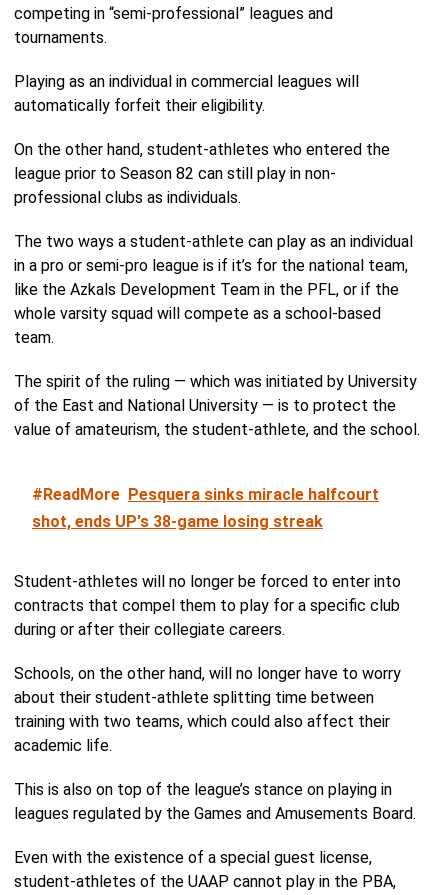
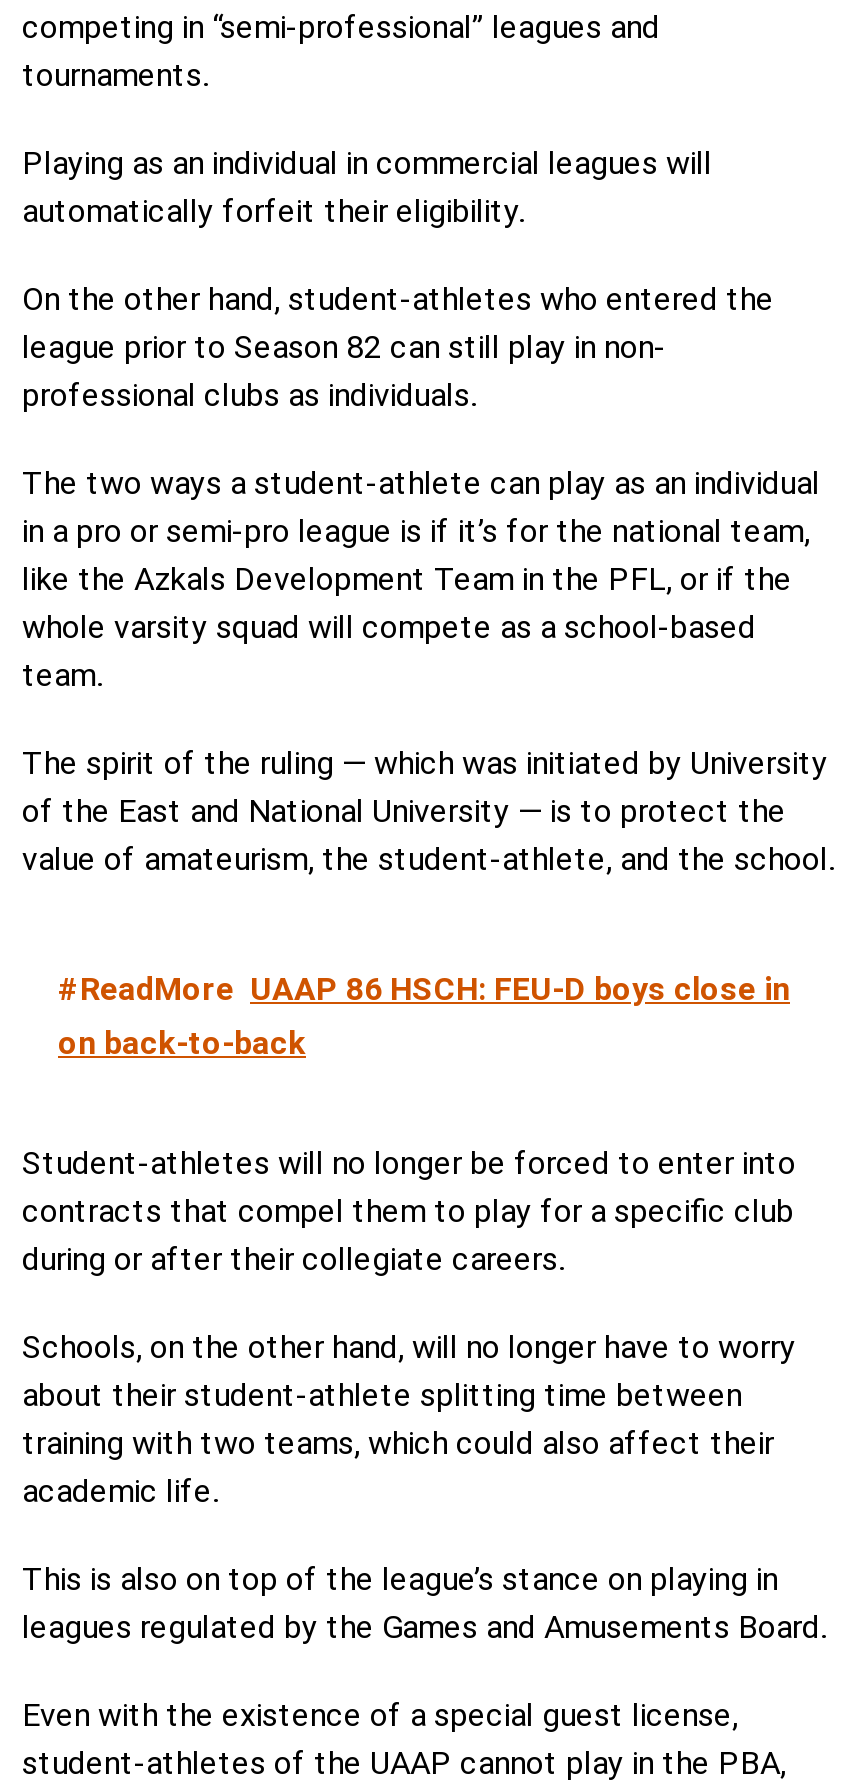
[32,485,379,531] #ReadMore Pesquera sinks miracle halfcourt | shot, ends UP's 38-game losing streak -> [58,969,790,1061] #ReadMore UAAP 86 HSCH: FEU-D boys close in | on back-to-back

